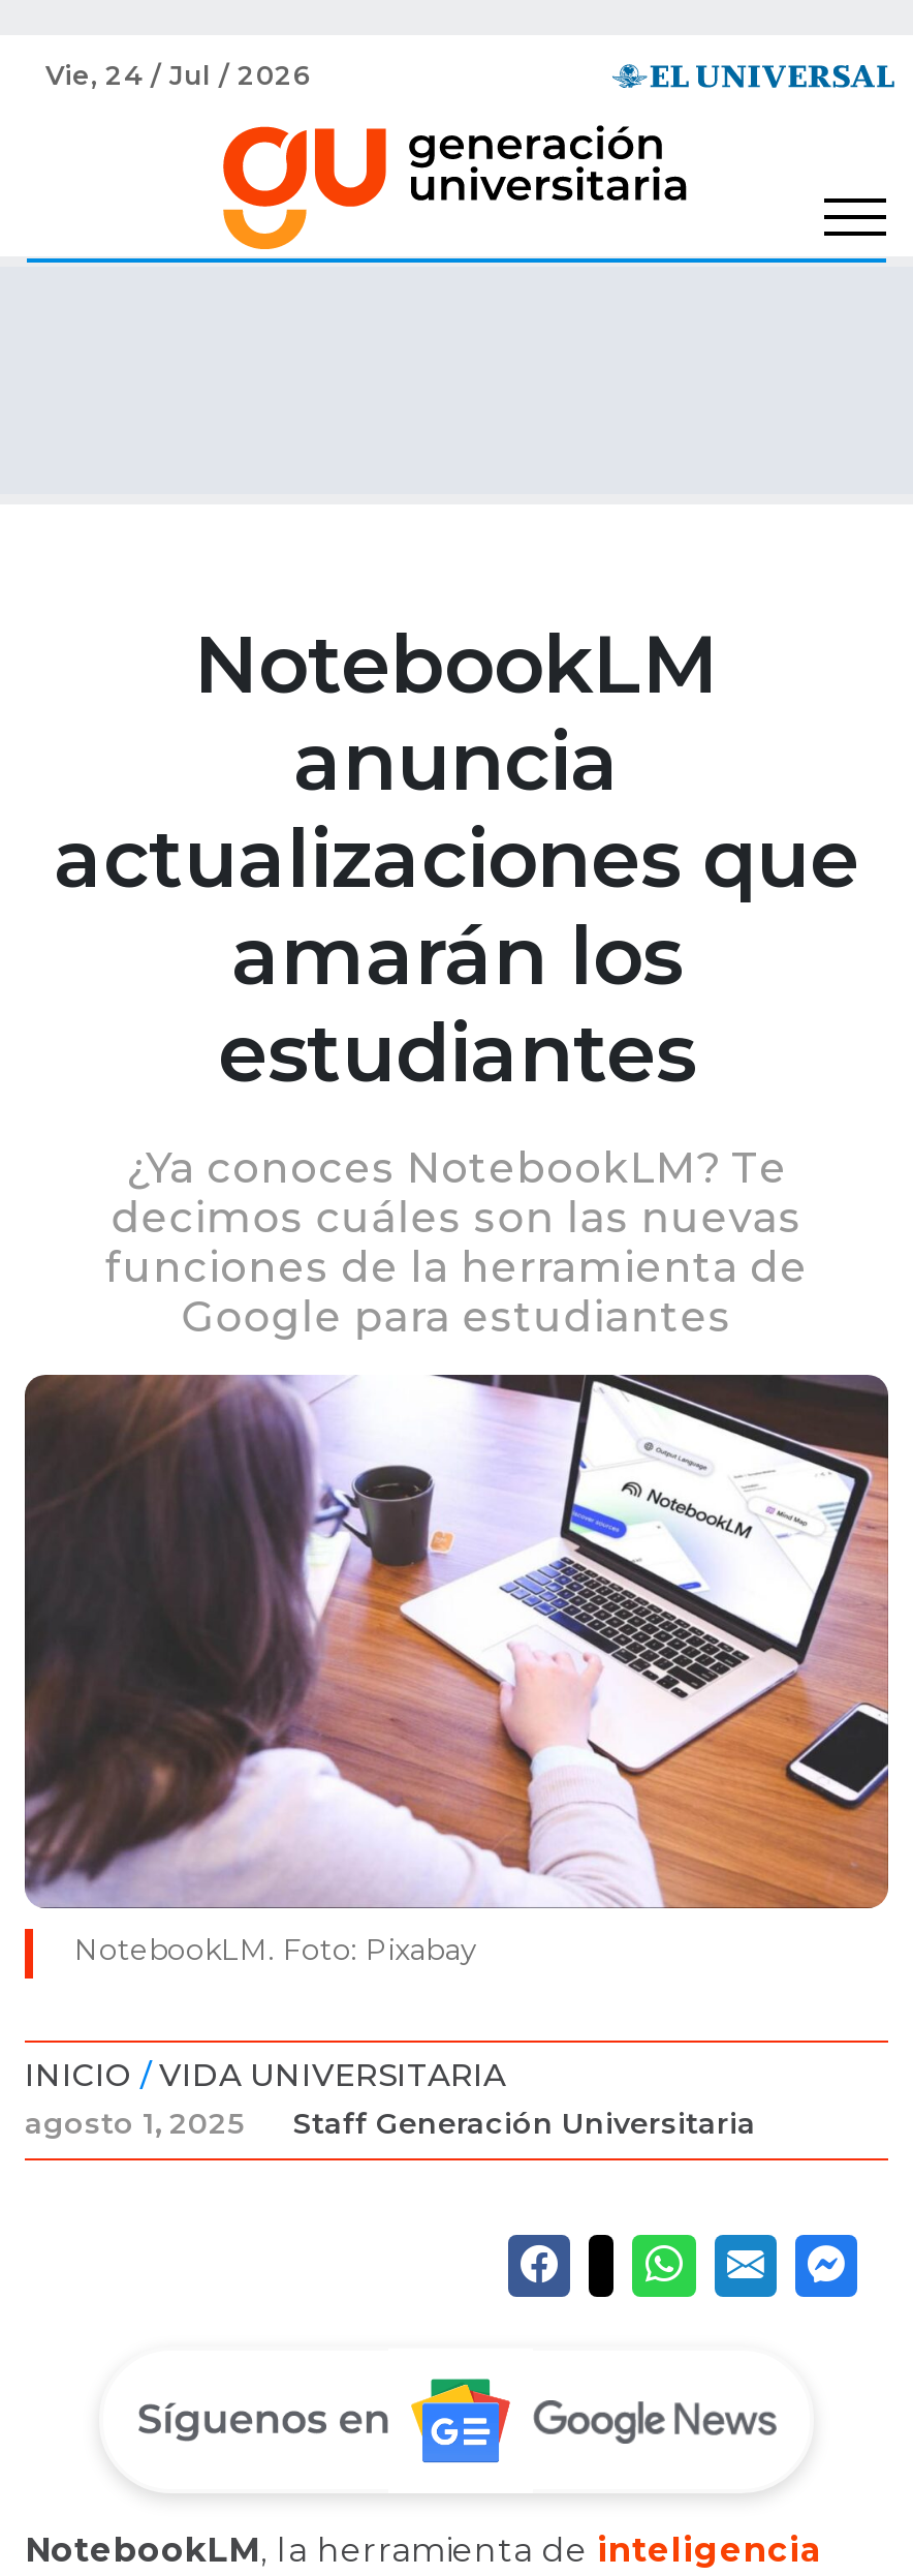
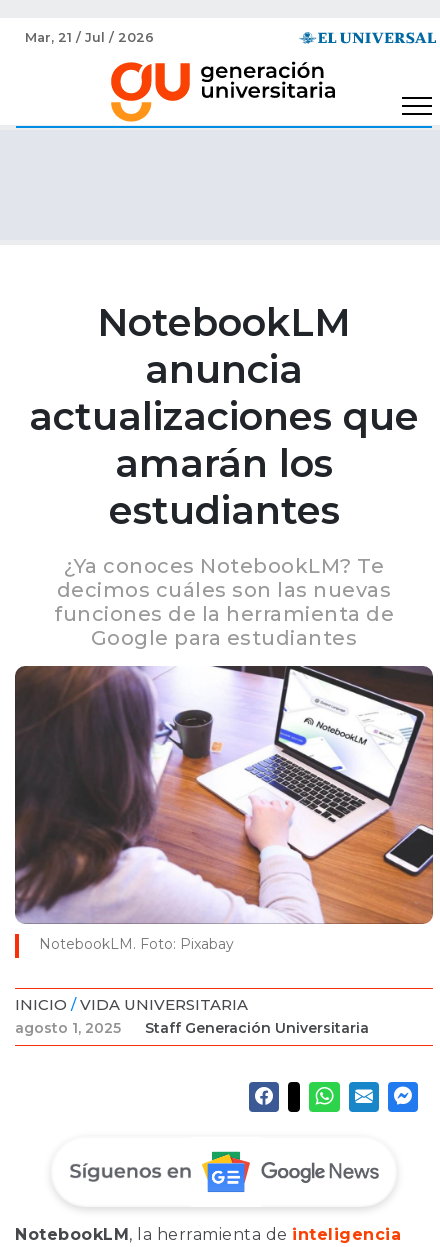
[45,60,312,91] Vie, 24 / Jul / 2026 -> [25,30,154,45] Mar, 21 / Jul / 2026

